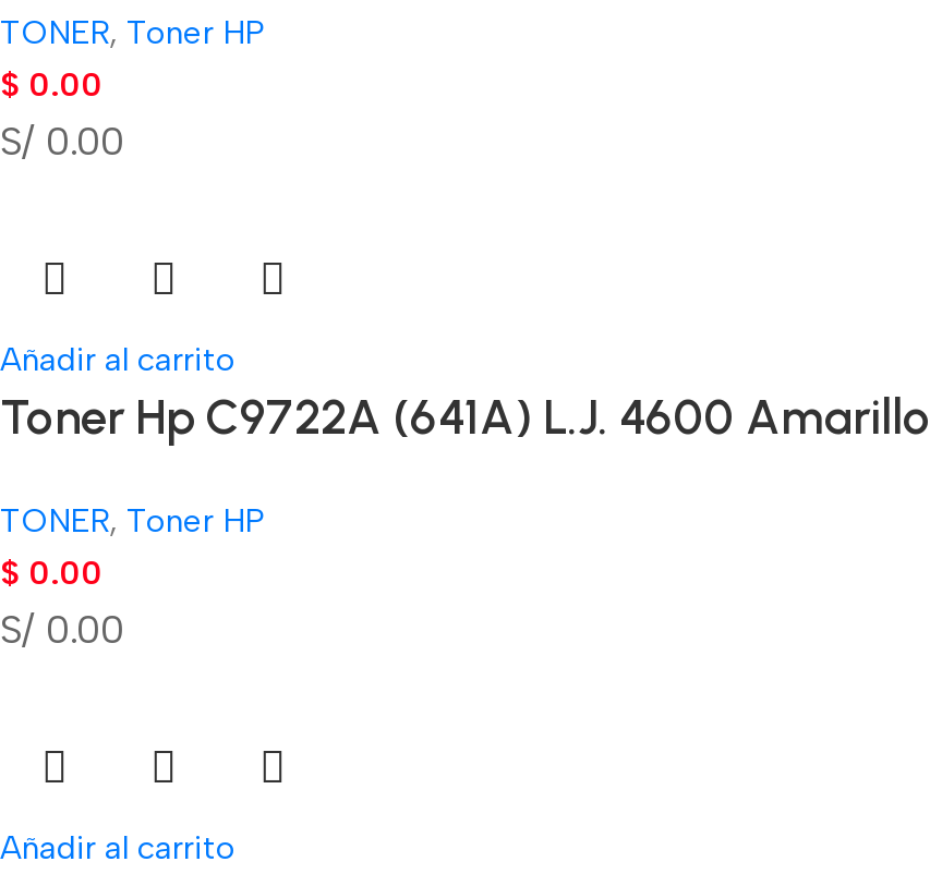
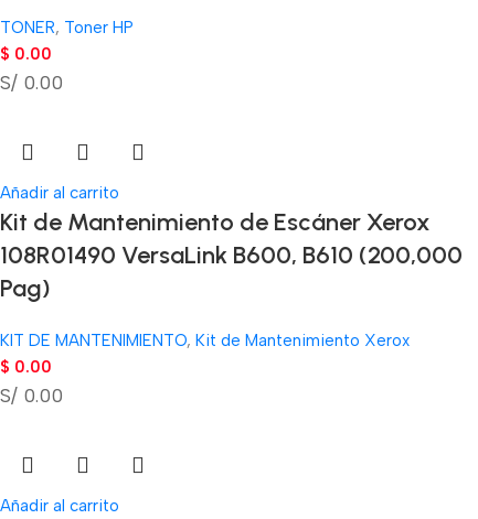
[0,388,931,446] Toner Hp C9722A (641A) L.J. 4600 Amarillo -> [0,207,463,303] Kit de Mantenimiento de Escáner Xerox | 108R01490 VersaLink B600, B610 (200,000 | Pag)
[0,501,264,540] TONER, Toner HP -> [0,330,410,350] KIT DE MANTENIMIENTO, Kit de Mantenimiento Xerox

